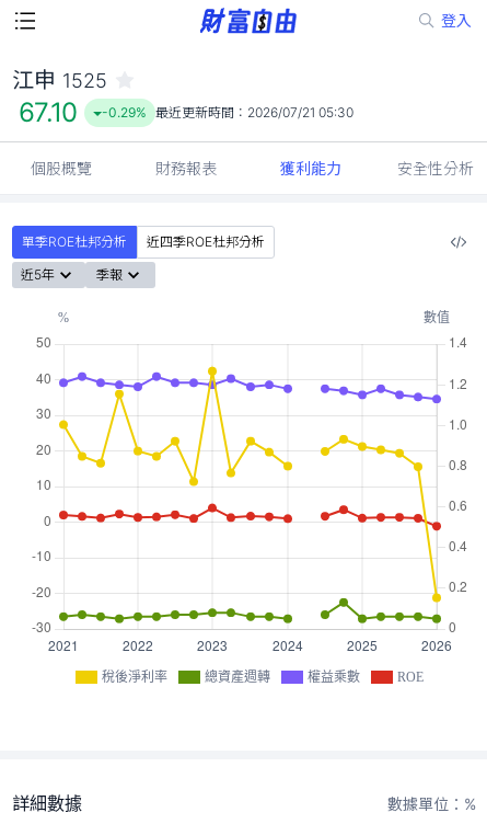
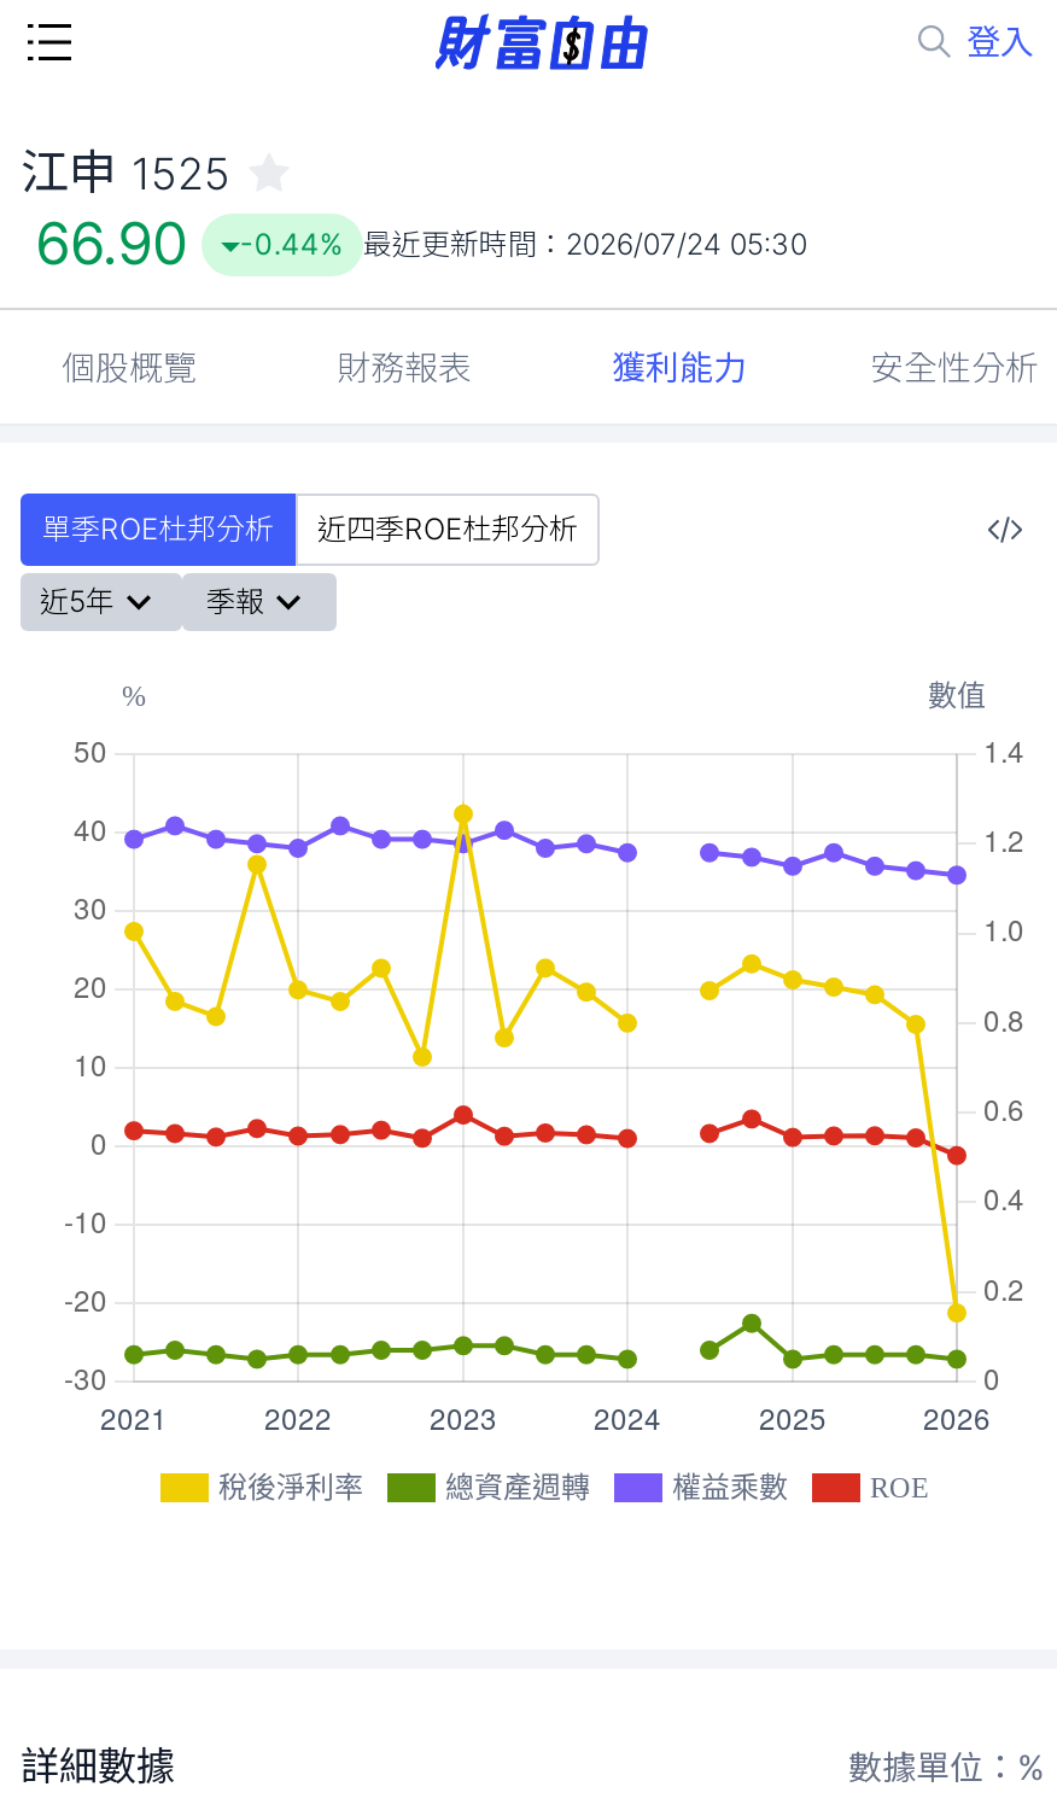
[19,96,77,128] 67.10 -> [35,209,187,279] 66.90
[102,104,353,121] -0.29% 最近更新時間：2026/07/21 05:30 -> [240,226,807,262] -0.44% 最近更新時間：2026/07/24 05:30

